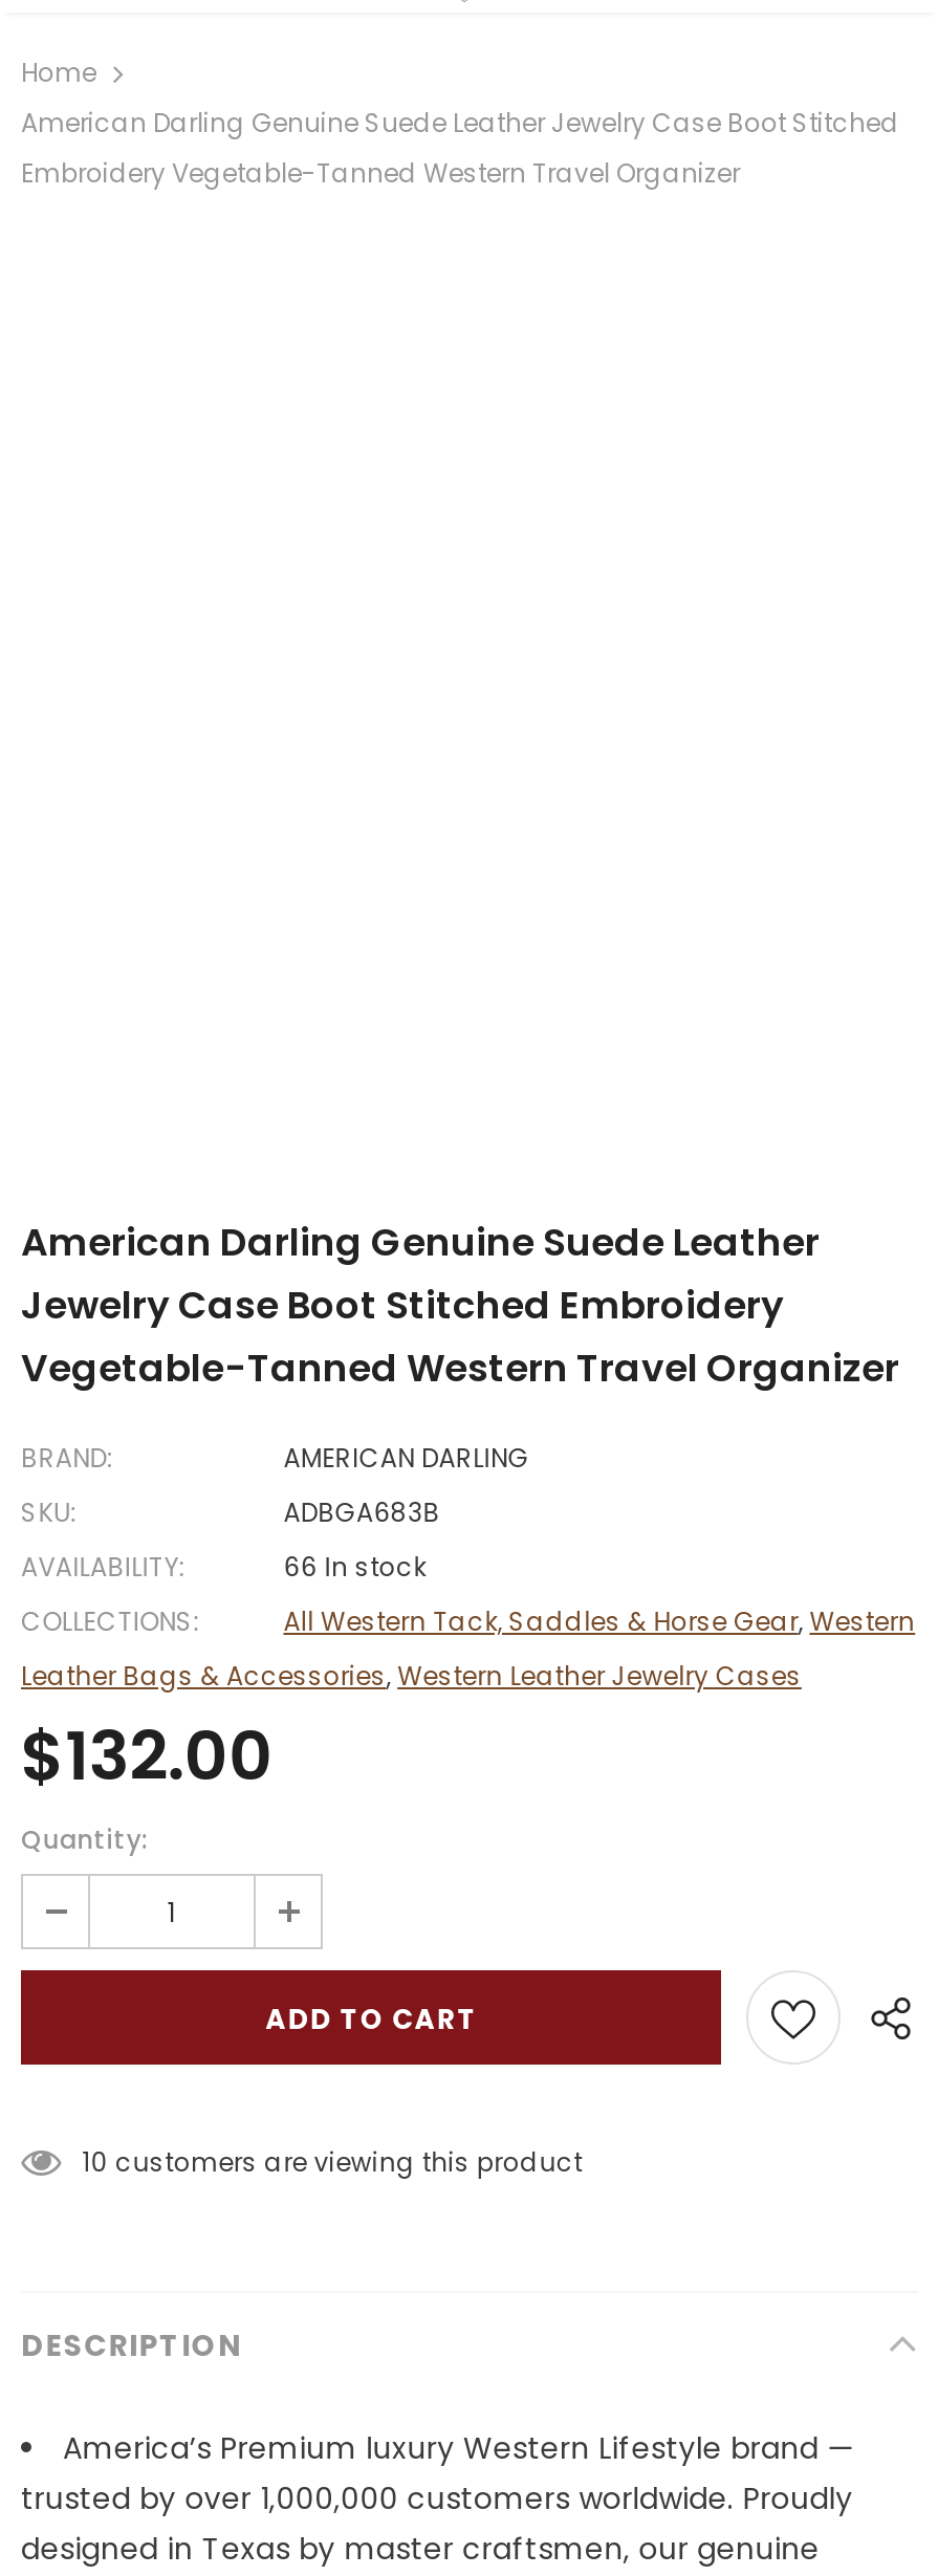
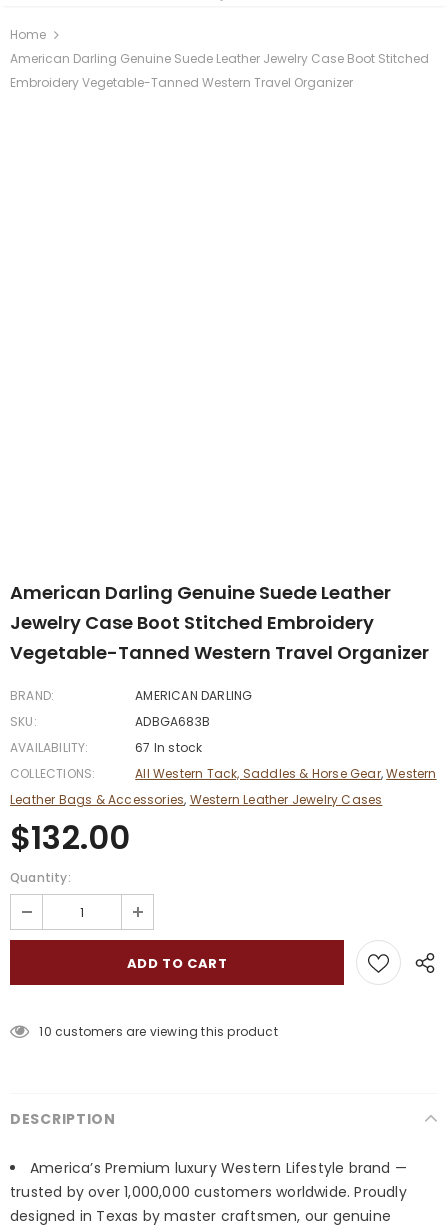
[283,1549,426,1585] 66 In stock -> [135,739,202,756] 67 In stock

